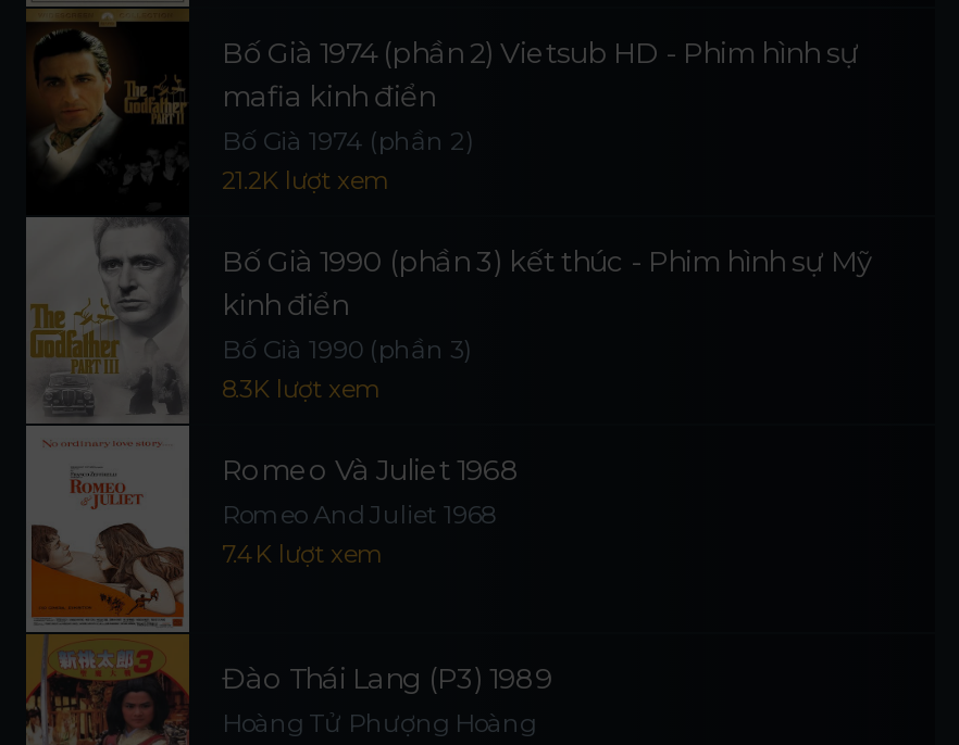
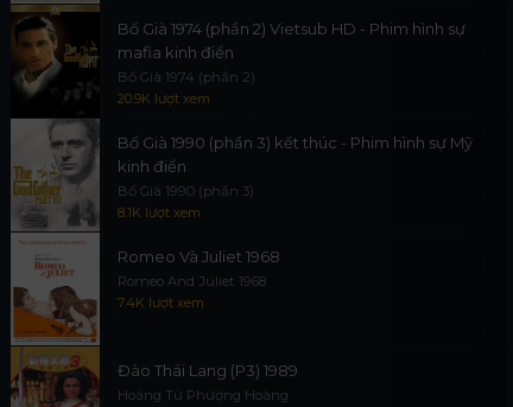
[222,165,387,195] 21.2K lượt xem -> [118,90,210,107] 20.9K lượt xem
[222,374,378,404] 8.3K lượt xem -> [118,204,201,221] 8.1K lượt xem

